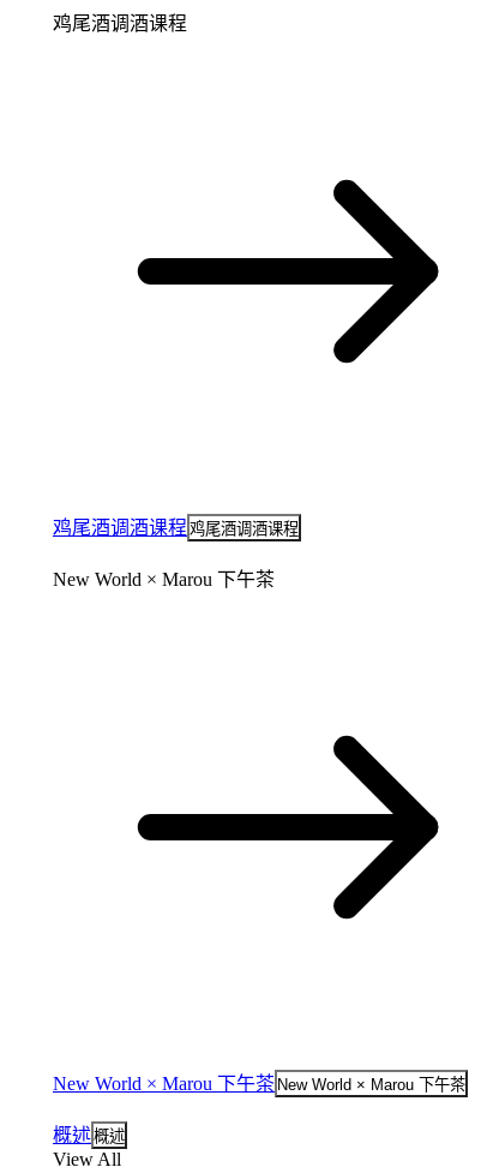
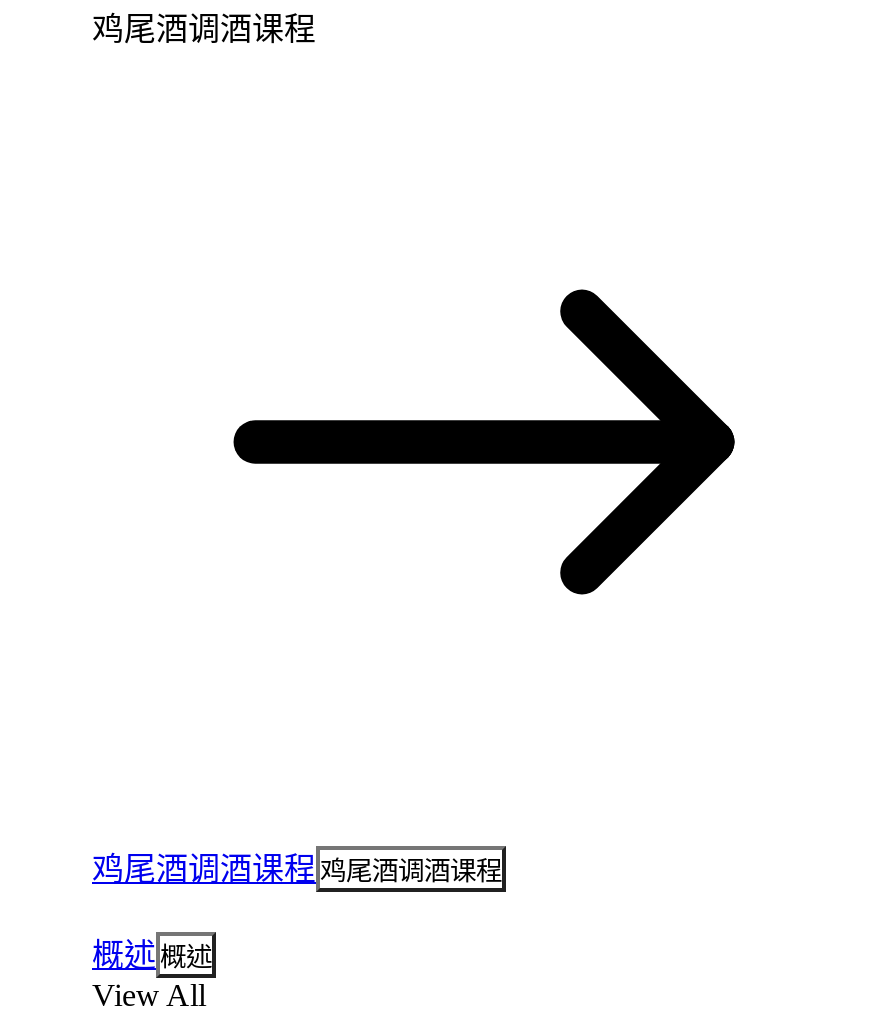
[53,569,275,589] New World × Marou 下午茶 -> none
[53,1073,465,1093] New World × Marou 下午茶 New World × Marou 下午茶 -> none

